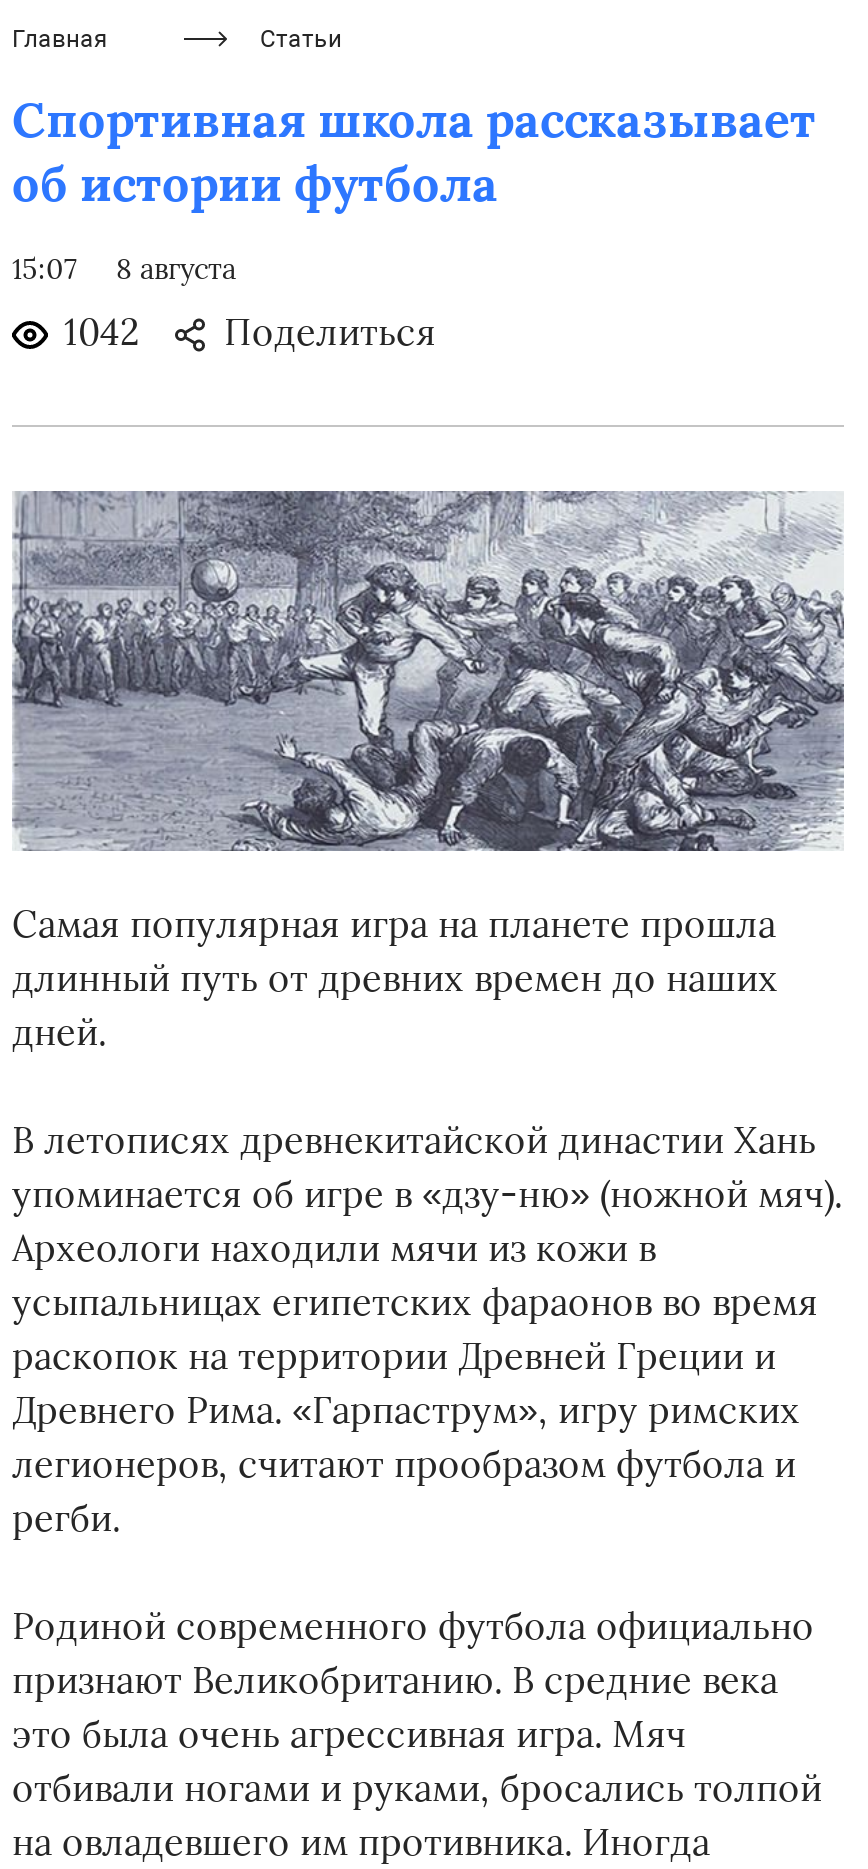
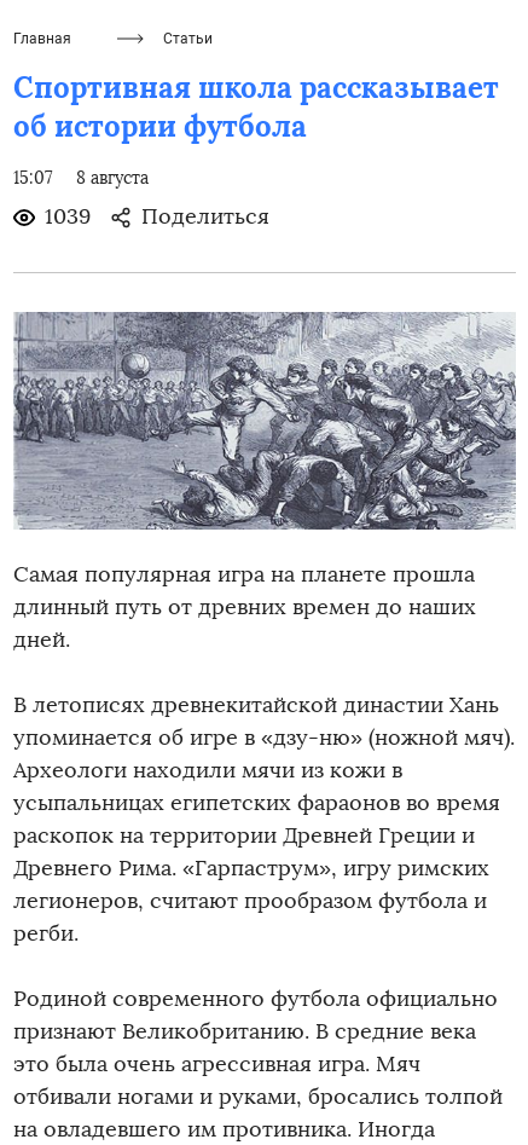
[64,311,436,355] 1042 Поделиться -> [45,203,269,230] 1039 Поделиться

